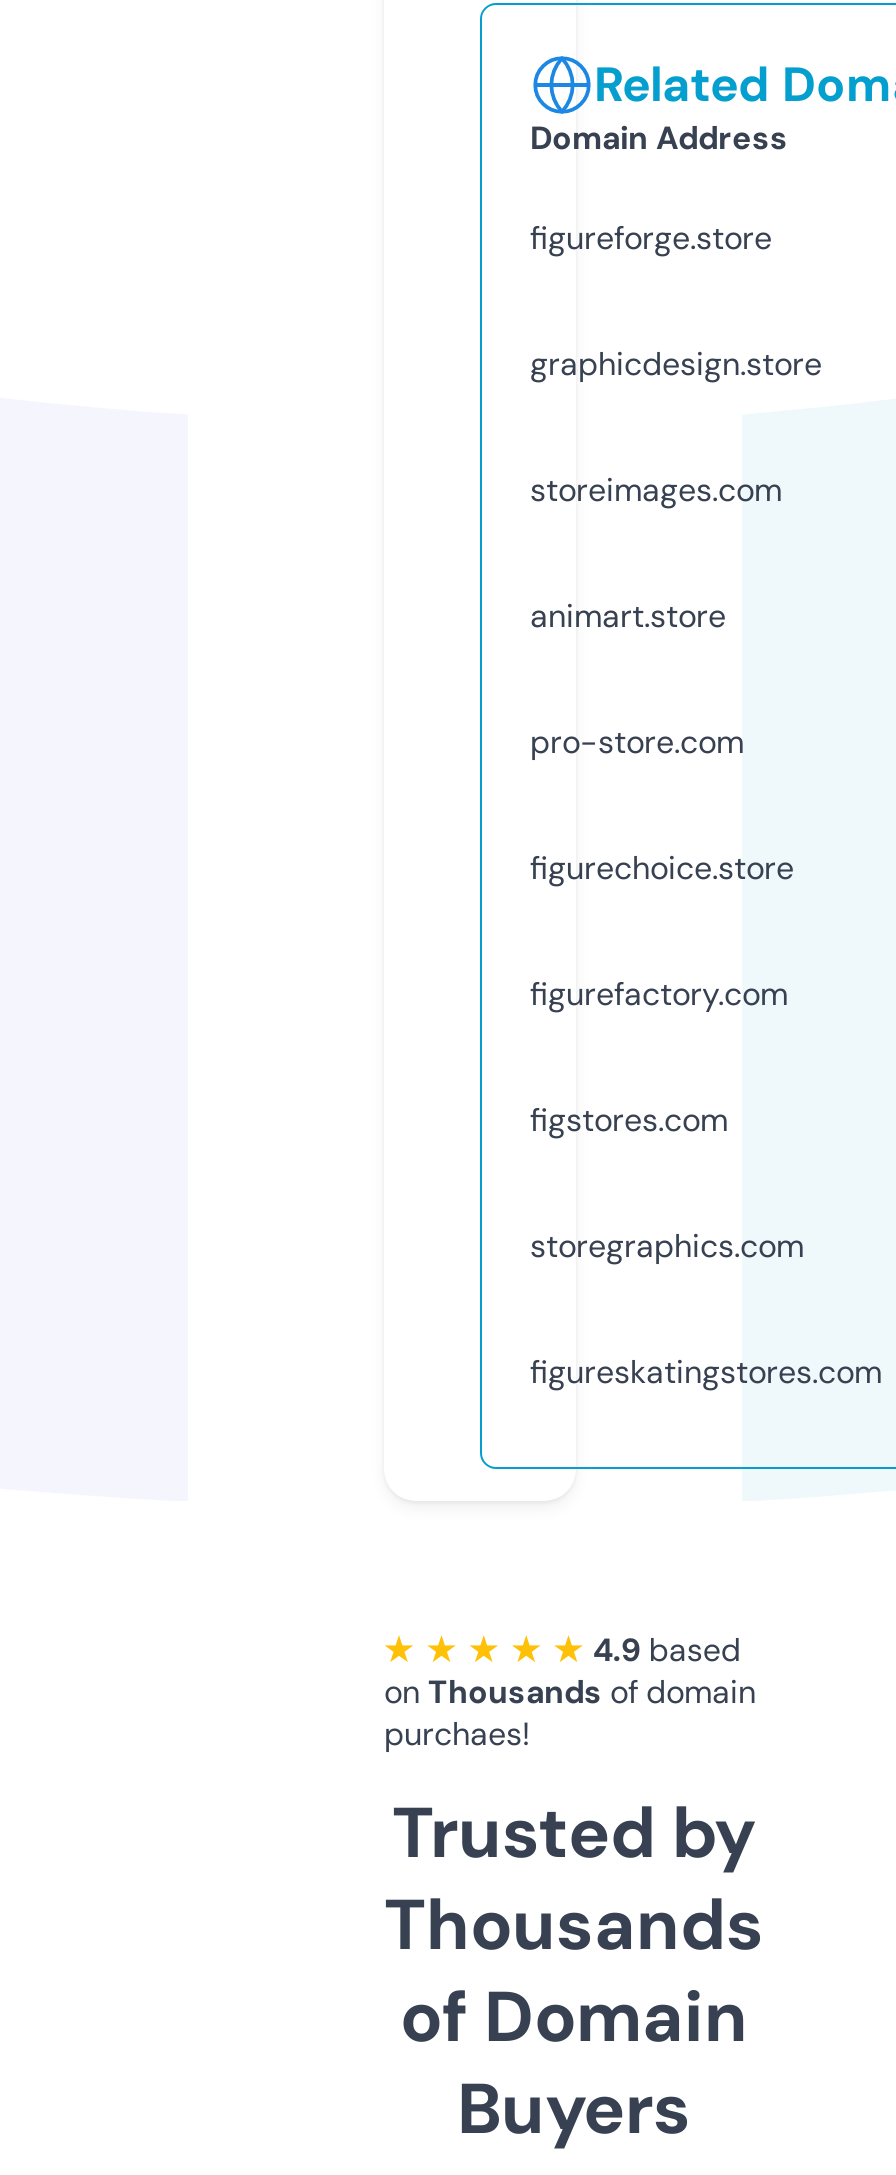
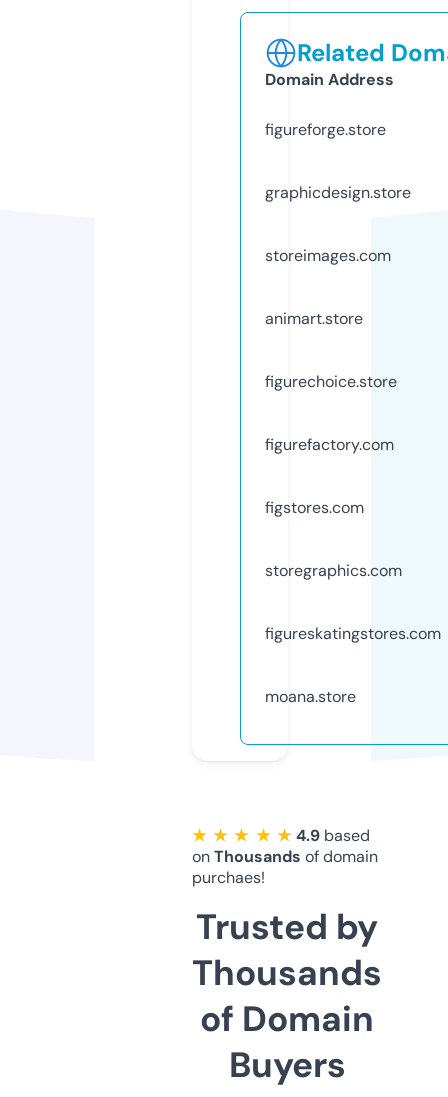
[530,721,744,763] pro-store.com -> none
moved [530,847,882,1393] -> [265,371,441,644]: figurechoice.store | figurefactory.com | figstores.com | storegraphics.com | figureskatingstores.com
none -> [265,686,356,707] moana.store

